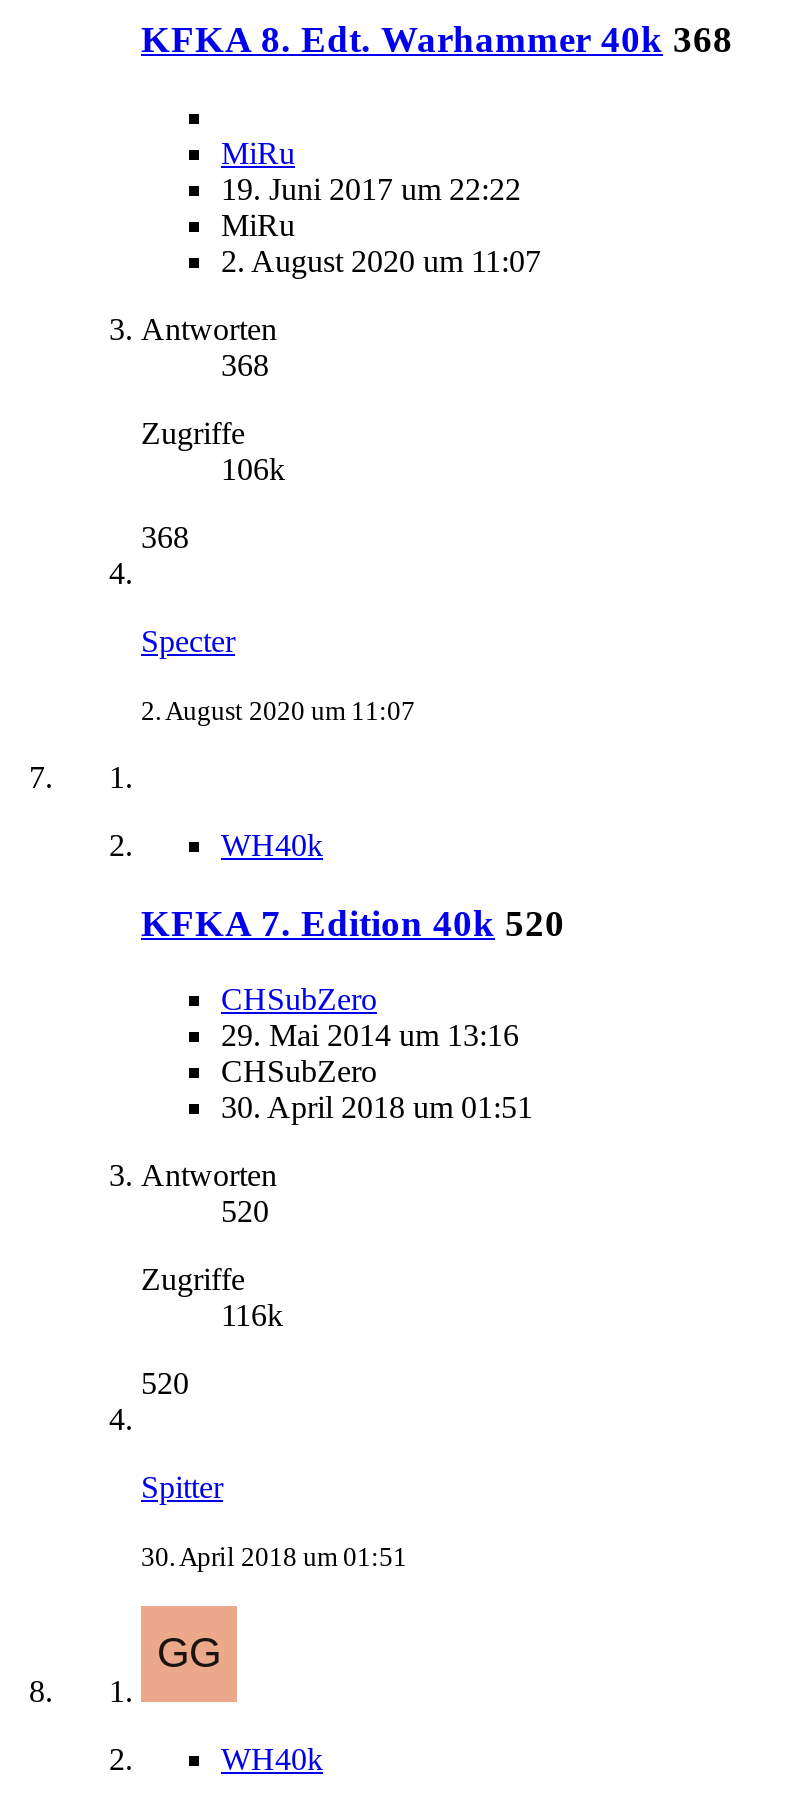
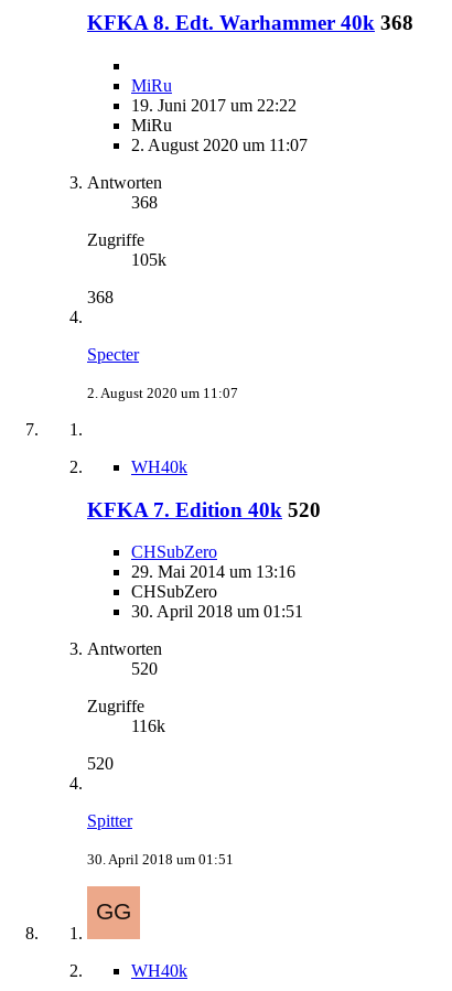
[221,452,285,486] 106k -> [131,250,166,269] 105k

